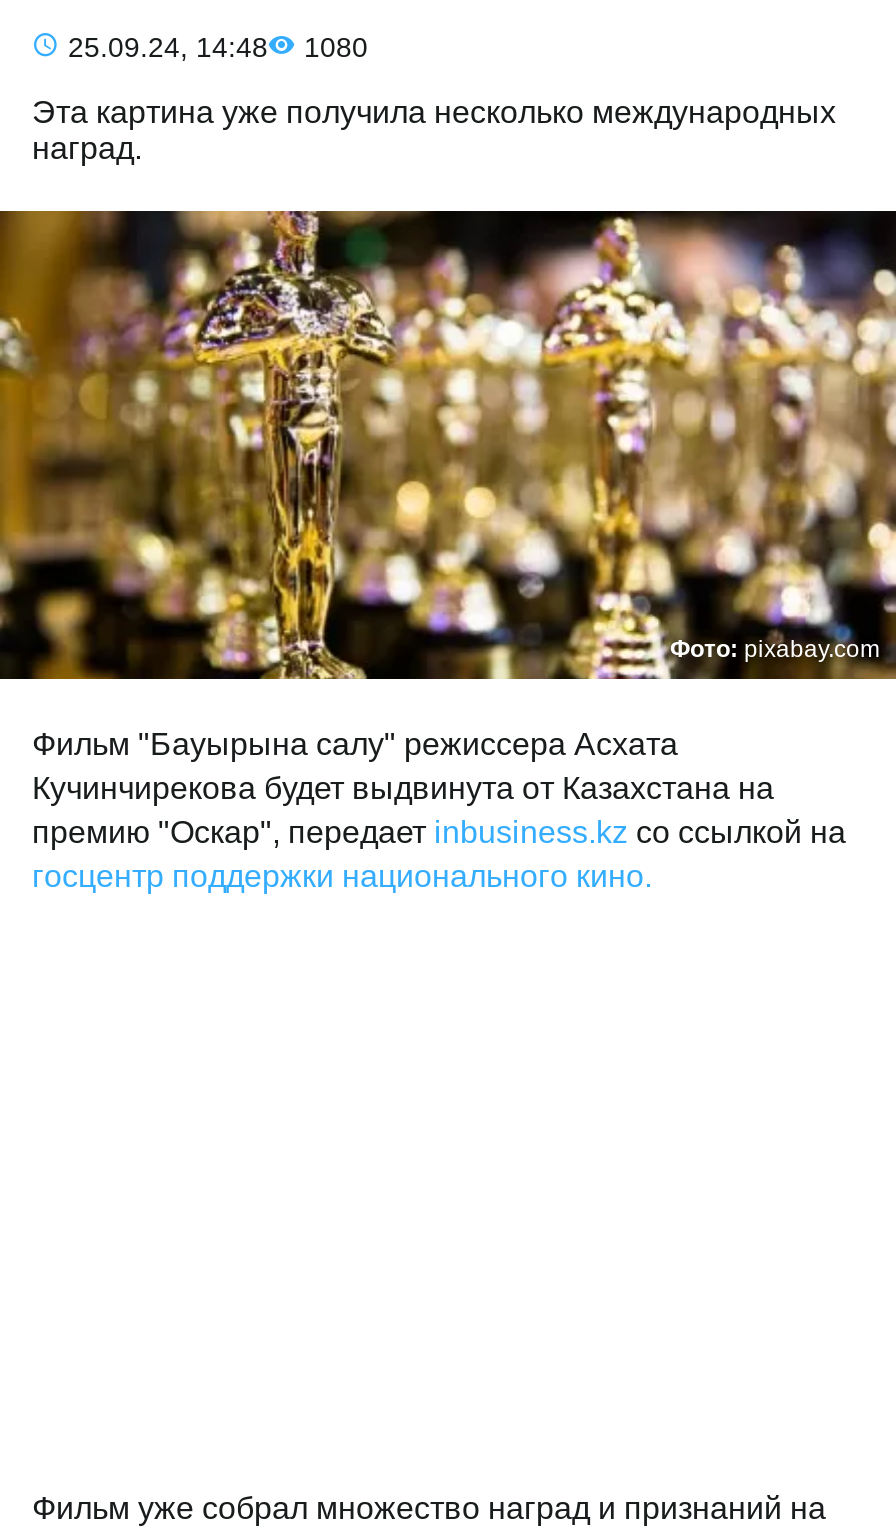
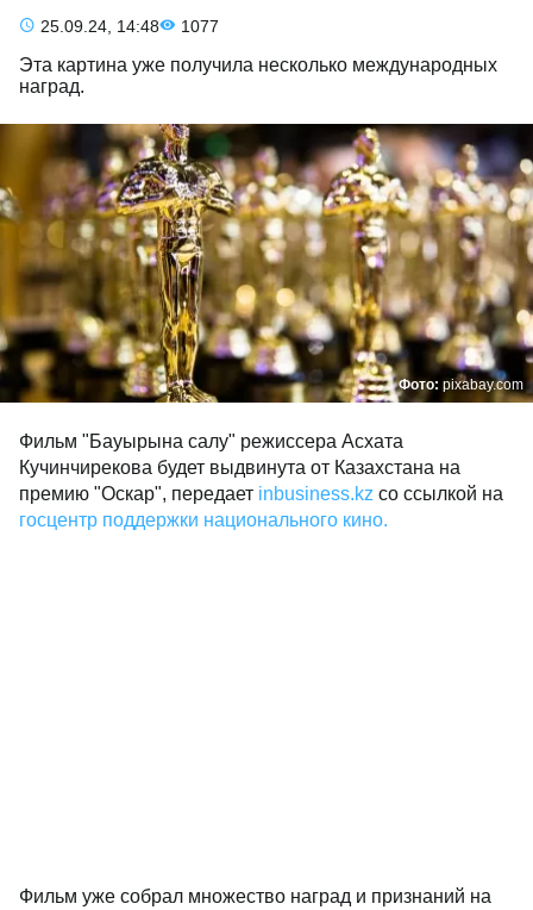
[68,31,368,63] 25.09.24, 14:48 1080 -> [40,17,219,36] 25.09.24, 14:48 1077

